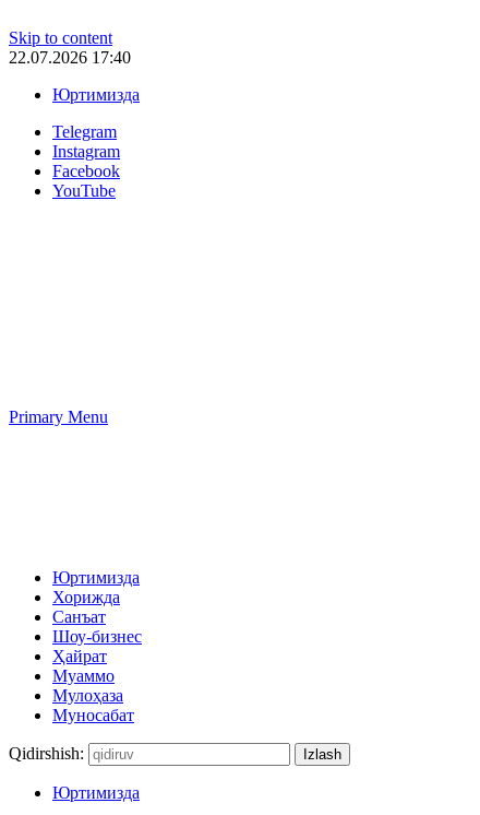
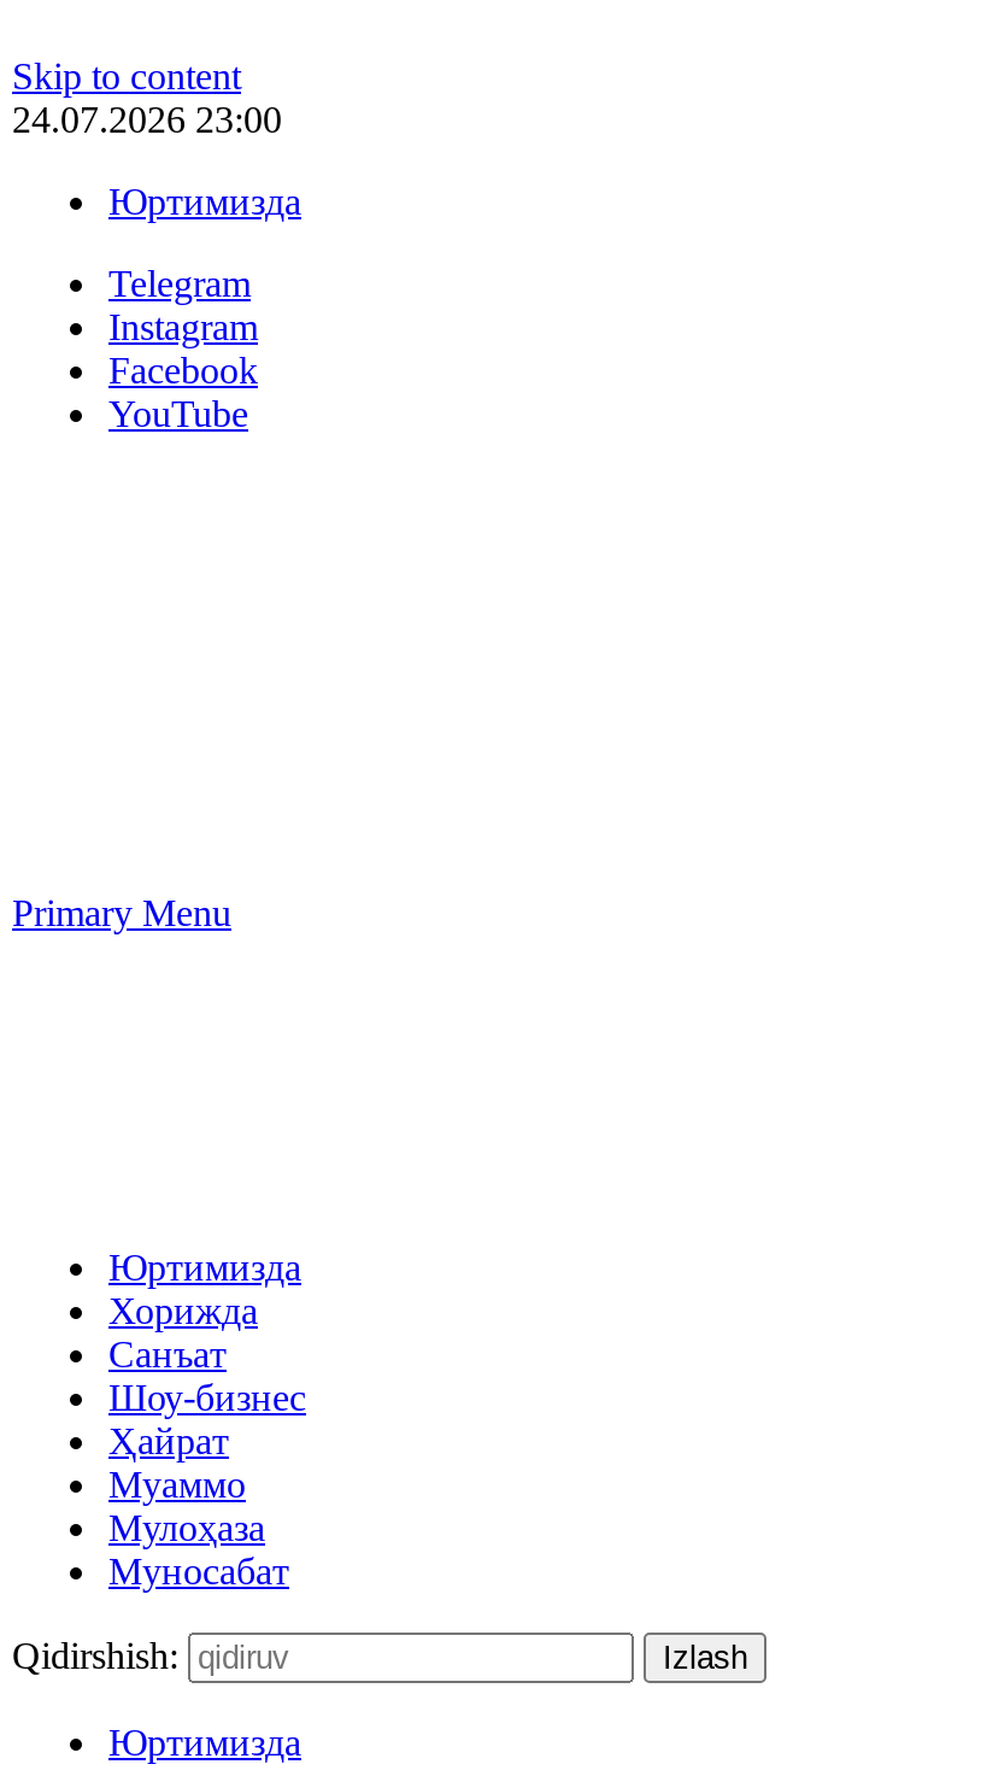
[9,48,131,67] 22.07.2026 17:40 -> [12,99,282,140] 24.07.2026 23:00

